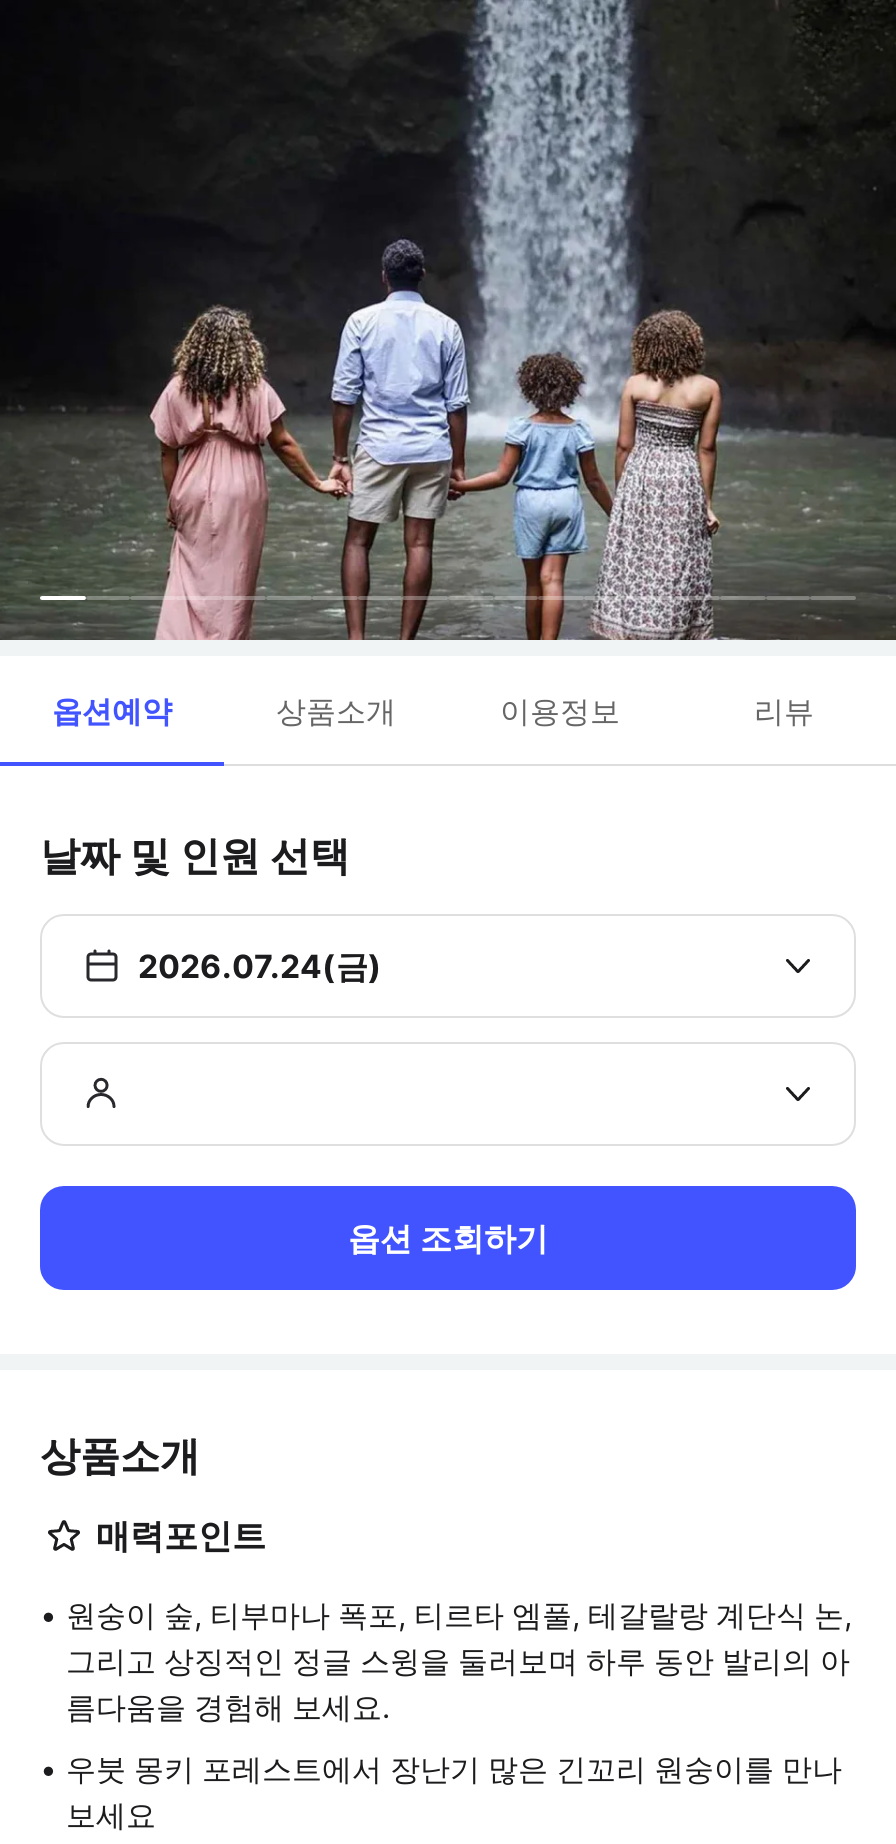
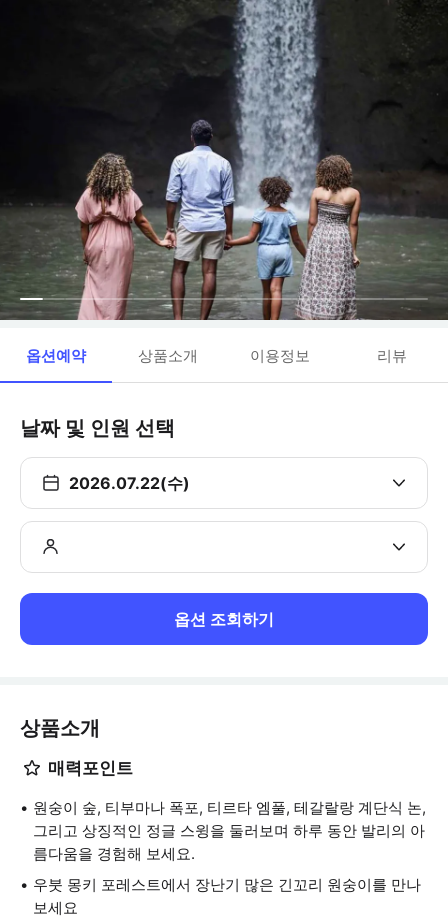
[138,946,382,986] 2026.07.24(금) -> [69,473,190,493] 2026.07.22(수)

